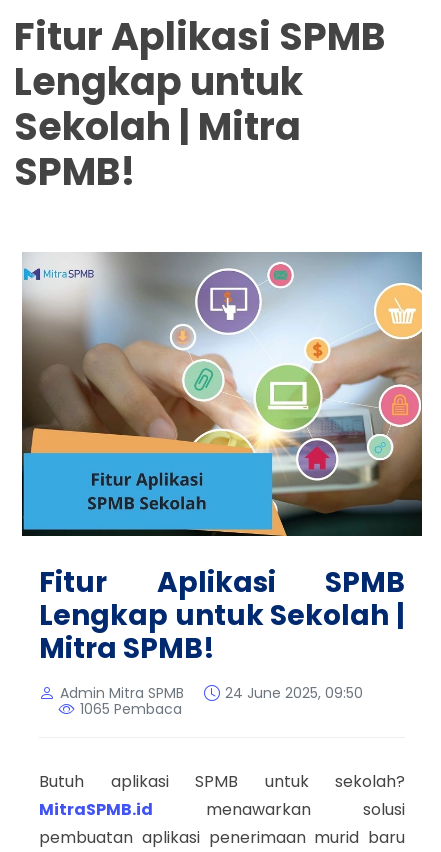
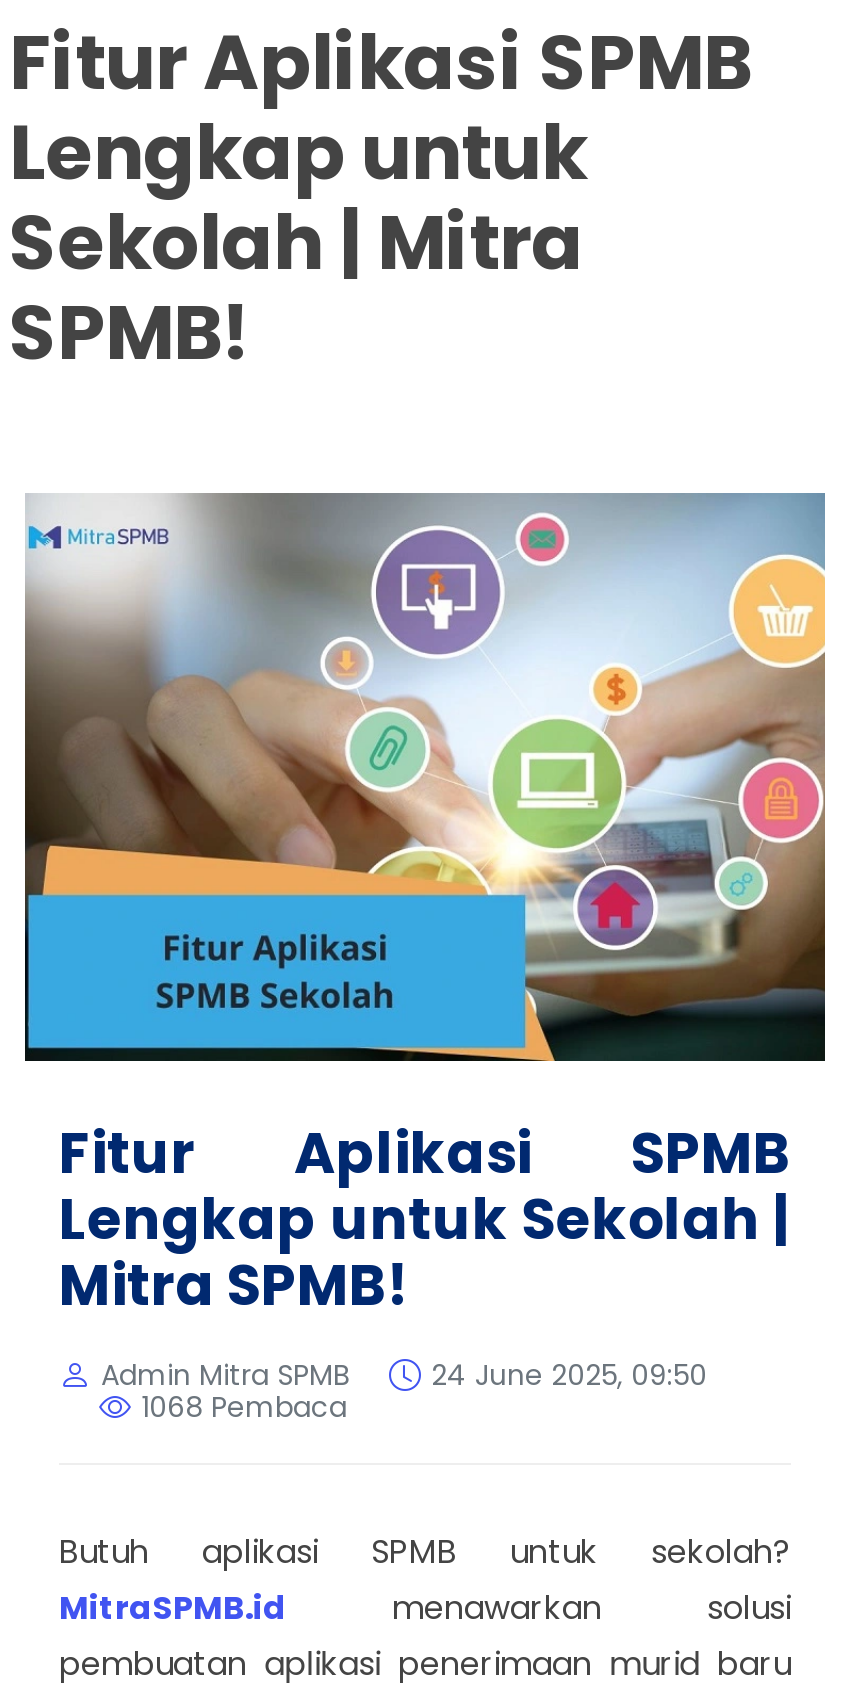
[80,699,182,719] 1065 Pembaca -> [141,1387,347,1427] 1068 Pembaca

